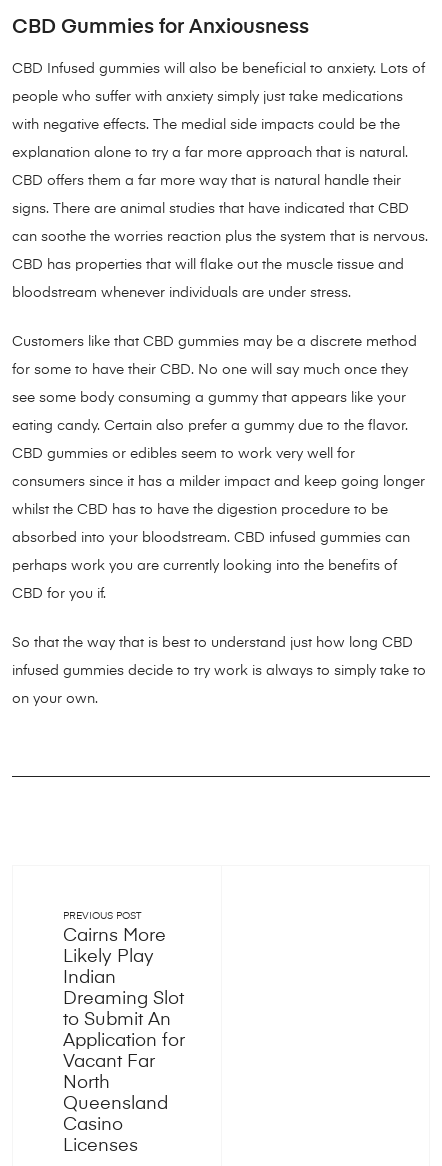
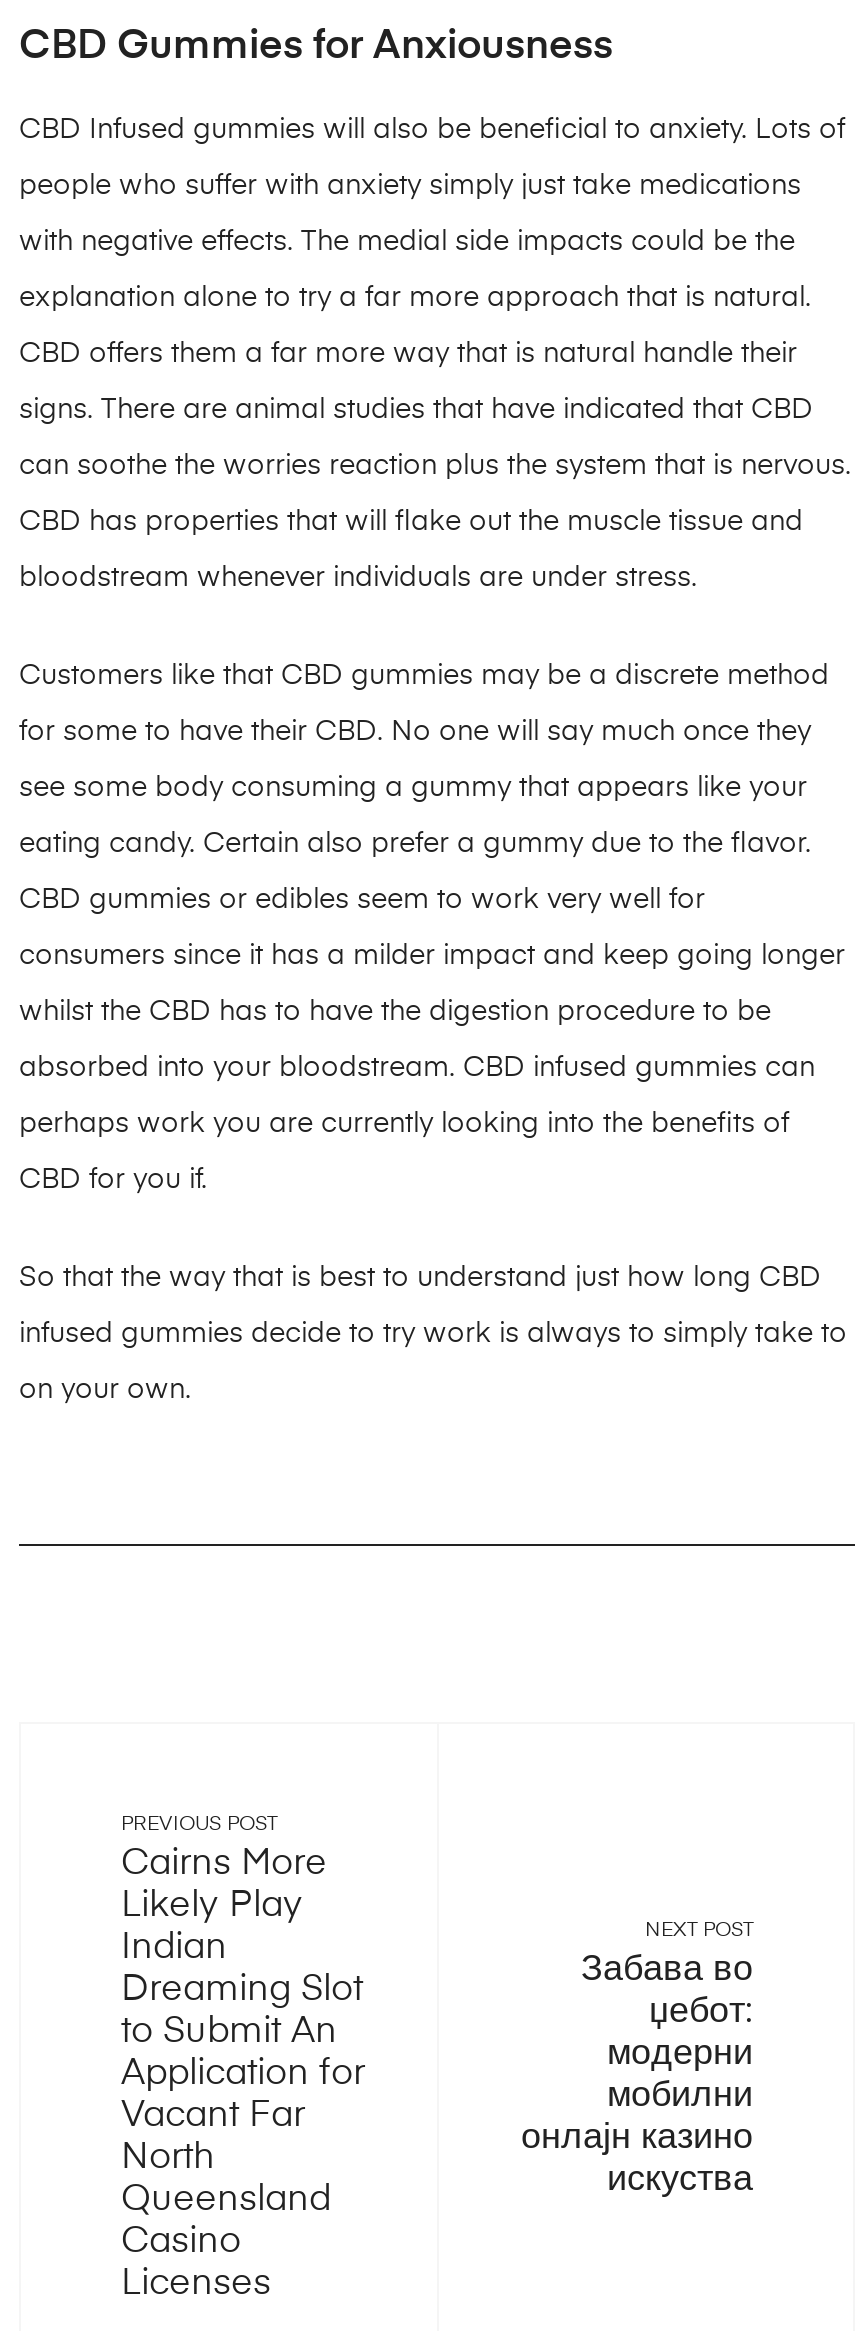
none -> [521,1920,753,2198] NEXT POST | Забава во | џебот: | модерни | мобилни | онлајн казино | искуства

